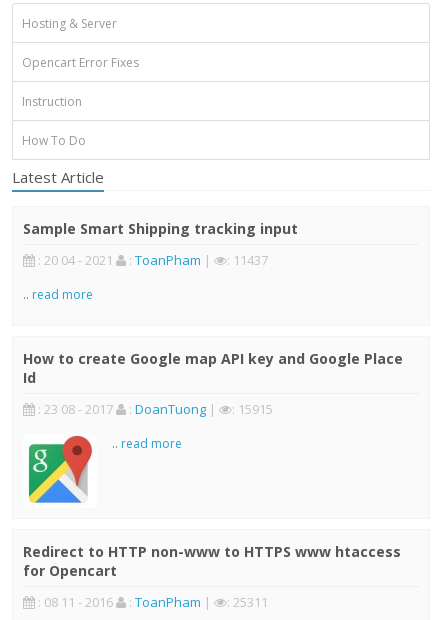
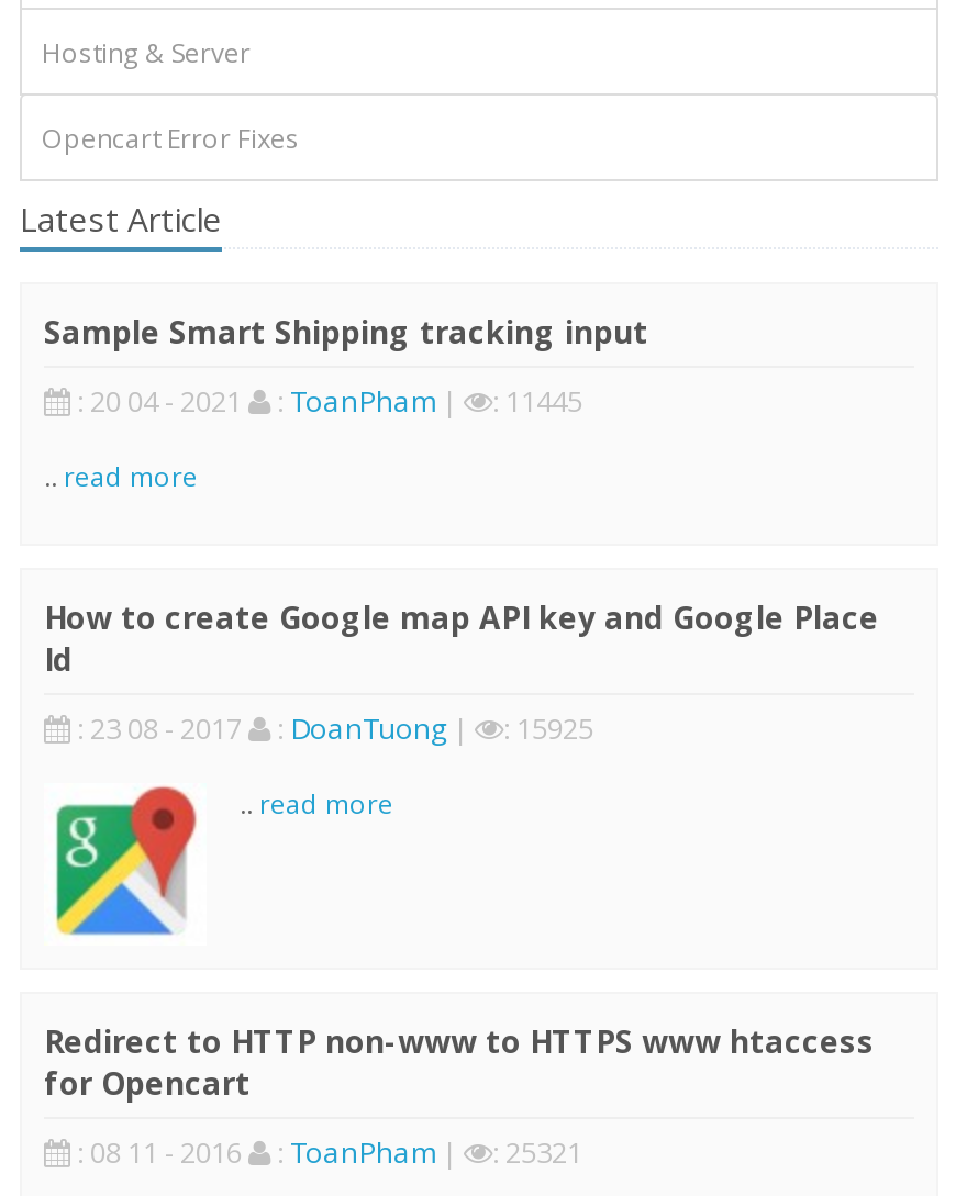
[22,93,86,149] Instruction | How To Do -> none
[227,251,268,269] : 11437 -> [492,381,582,421] : 11445
[232,400,273,418] : 15915 -> [503,708,593,748] : 15925
[227,593,268,611] : 25311 -> [492,1132,582,1172] : 25321

